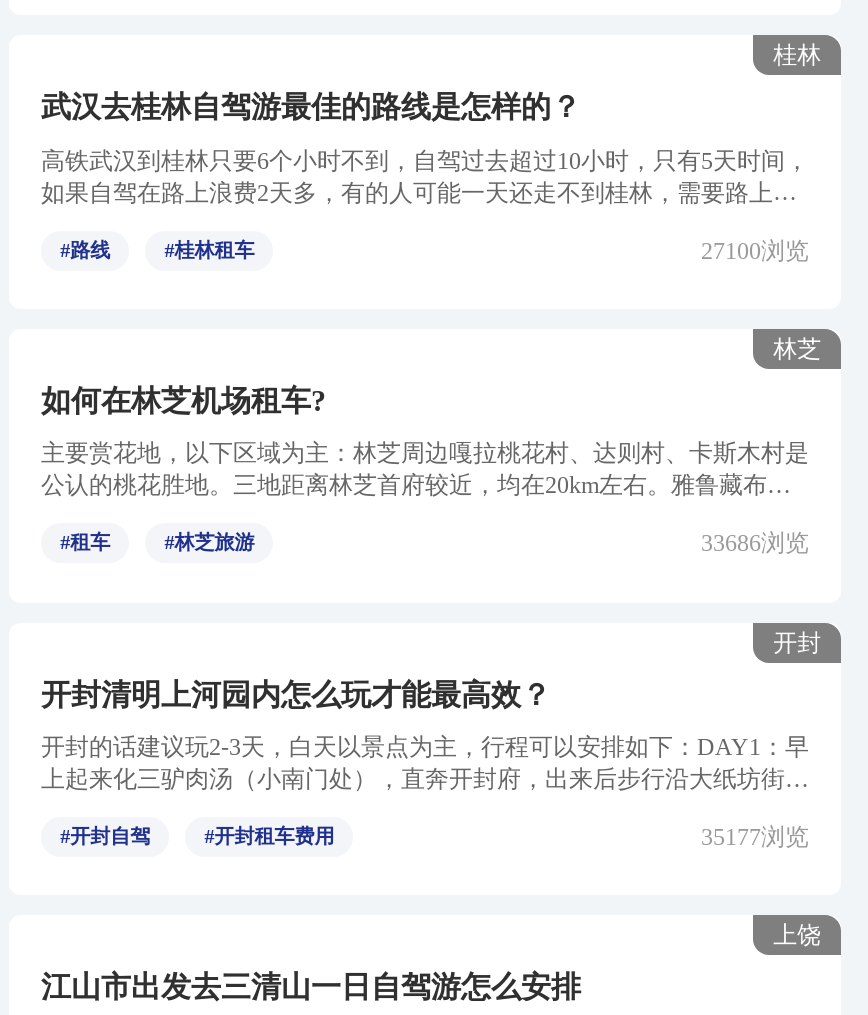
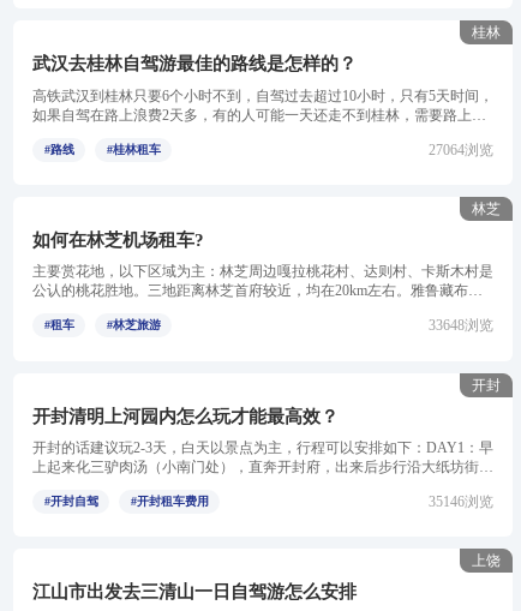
[701,237,809,265] 27100浏览 -> [429,141,493,158] 27064浏览
[701,530,809,558] 33686浏览 -> [429,317,493,334] 33648浏览
[701,823,809,851] 35177浏览 -> [429,493,493,510] 35146浏览

